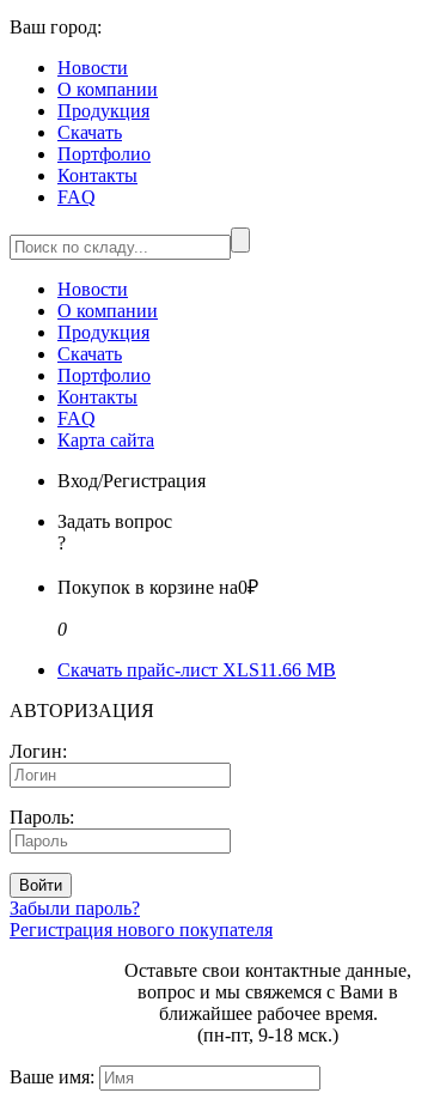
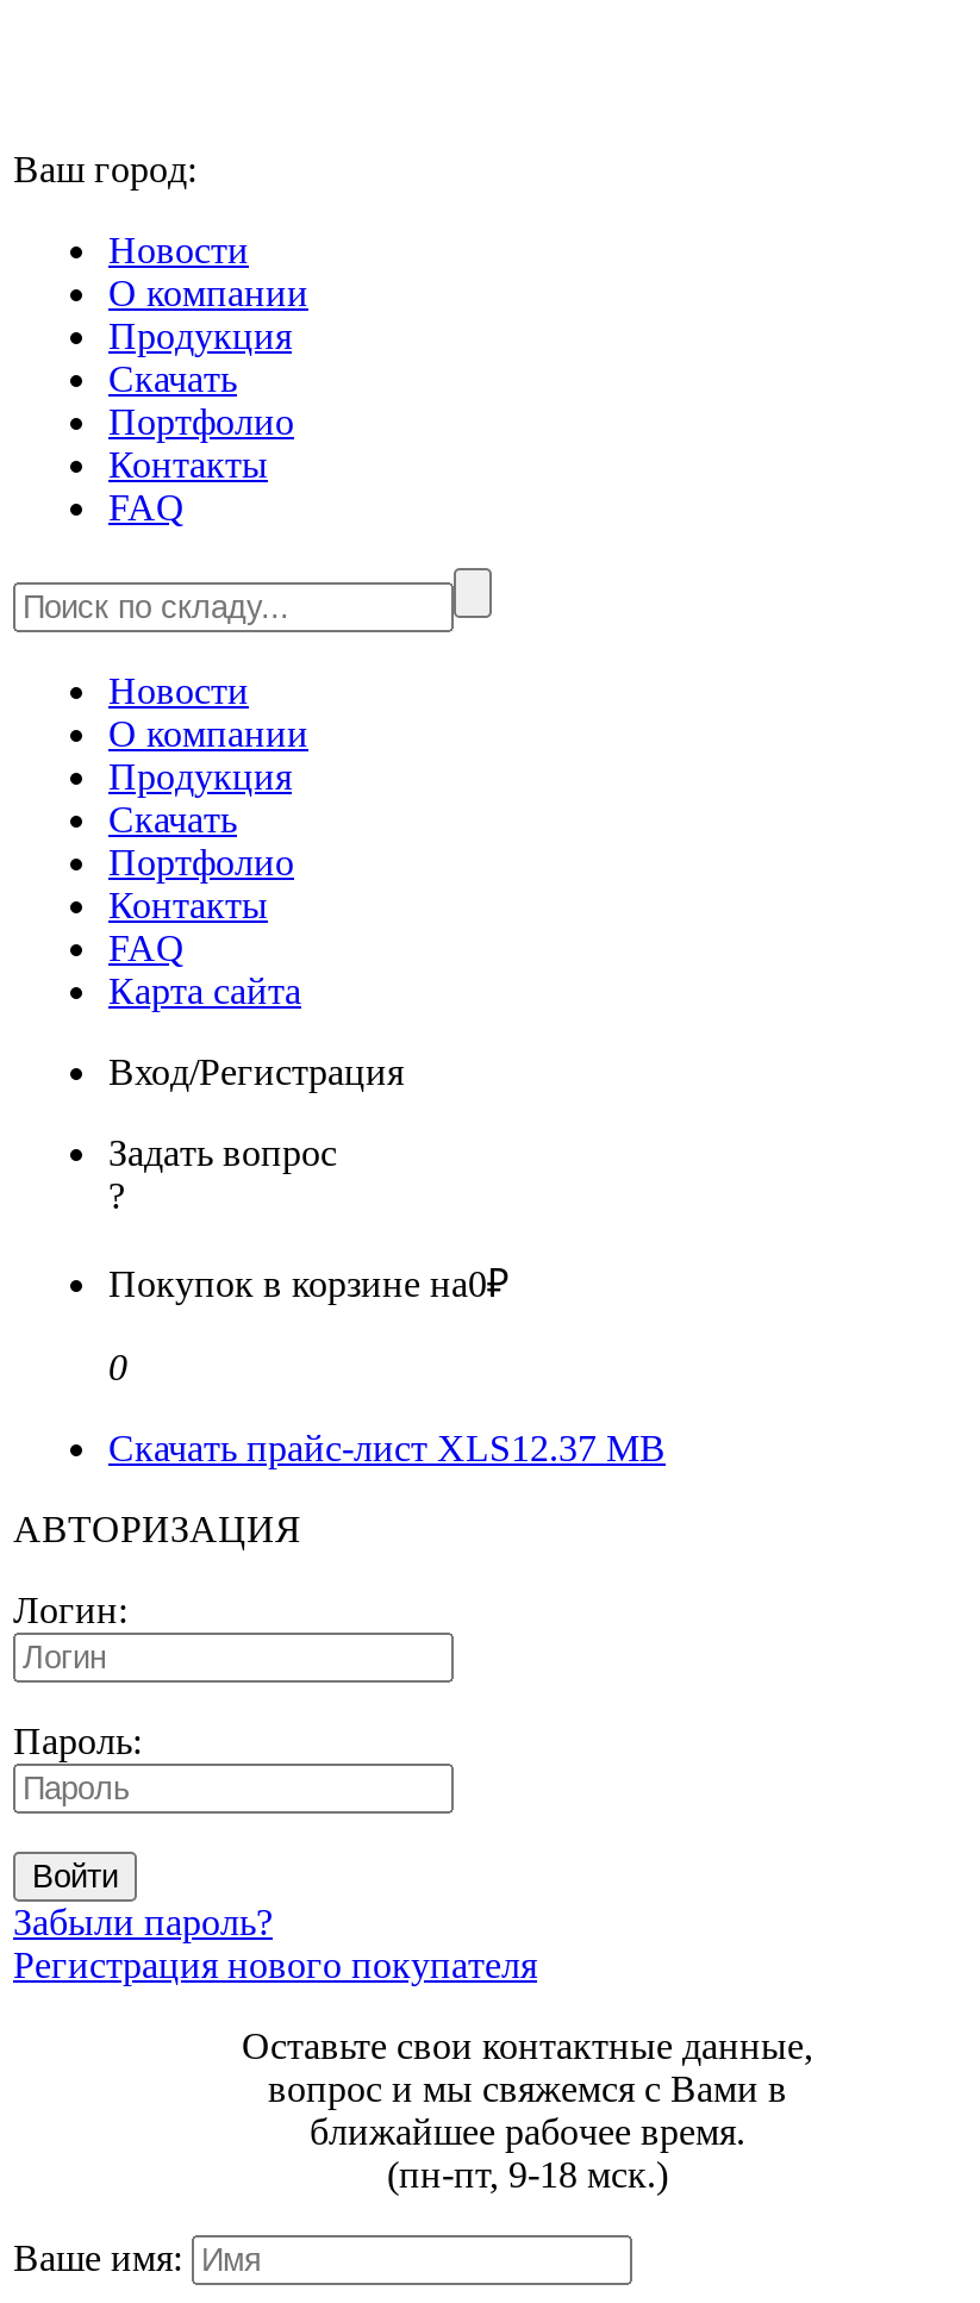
[57,660,336,680] Скачать прайс-лист XLS11.66 MB -> [108,1428,666,1468] Скачать прайс-лист XLS12.37 MB

